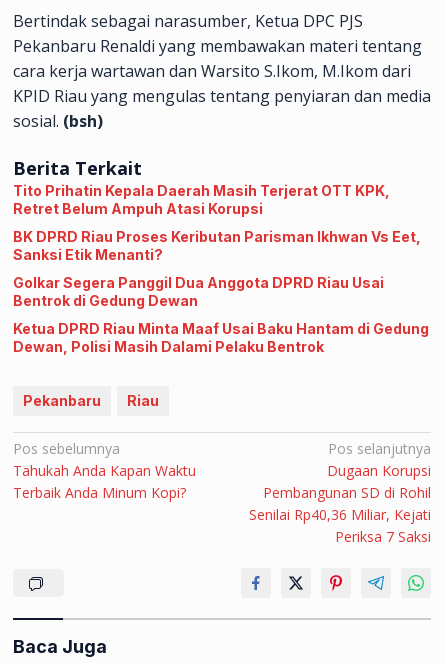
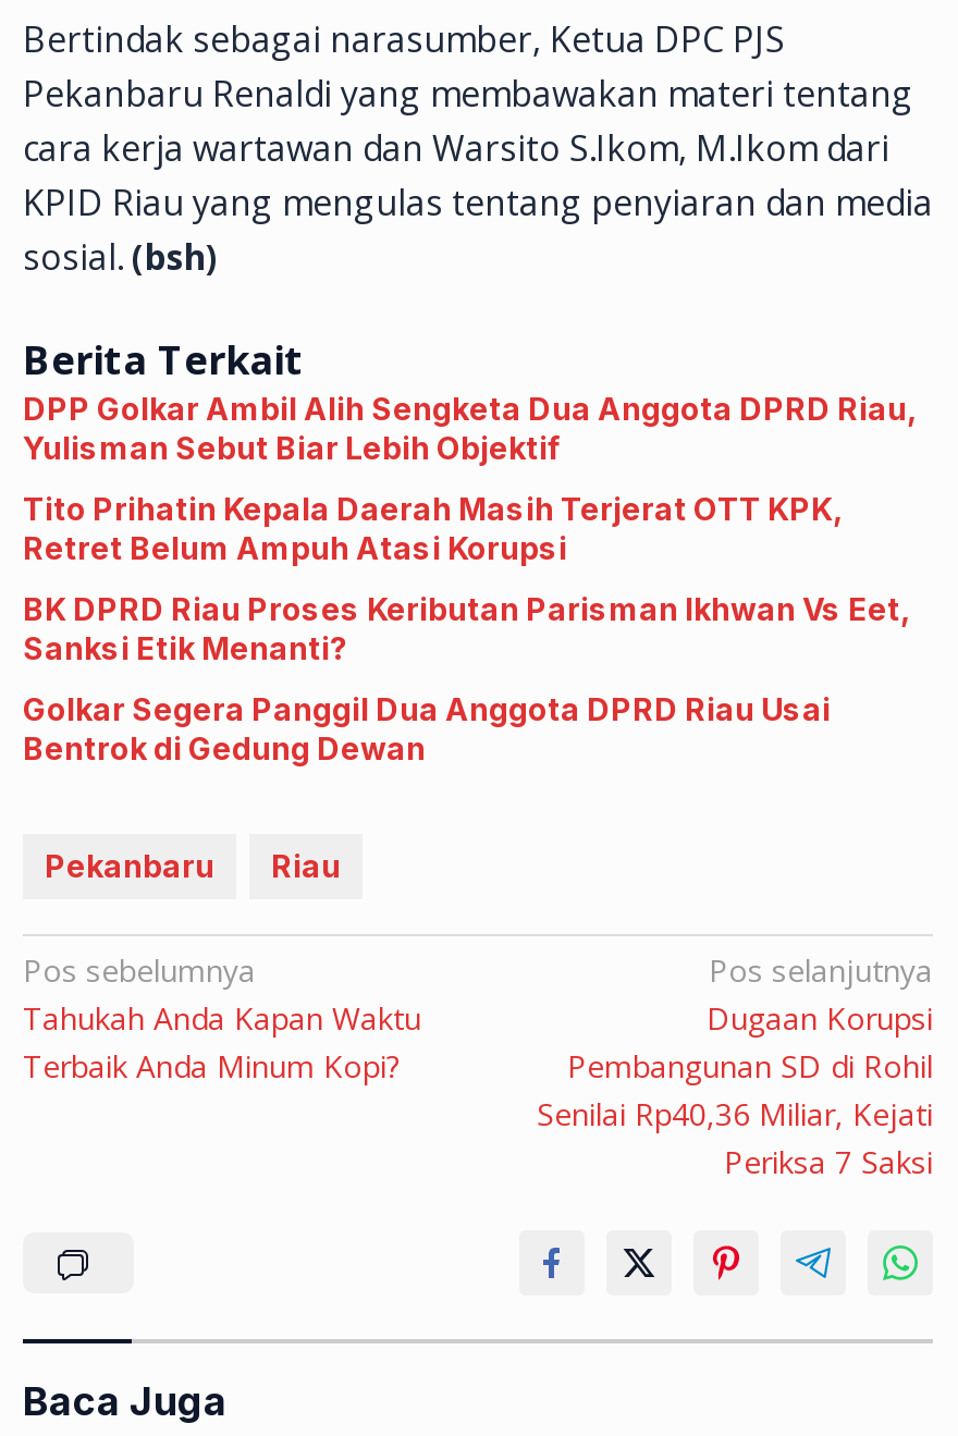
none -> [23,390,918,466] DPP Golkar Ambil Alih Sengketa Dua Anggota DPRD Riau, | Yulisman Sebut Biar Lebih Objektif
moved [13,182,421,309] -> [23,490,911,767]: Tito Prihatin Kepala Daerah Masih Terjerat OTT KPK, | Retret Belum Ampuh Atasi Korupsi | BK DPRD Riau Proses Keributan Parisman Ikhwan Vs Eet, | Sanksi Etik Menanti? | Golkar Segera Panggil Dua Anggota DPRD Riau Usai | Bentrok di Gedung Dewan
[13,320,429,355] Ketua DPRD Riau Minta Maaf Usai Baku Hantam di Gedung | Dewan, Polisi Masih Dalami Pelaku Bentrok -> none

